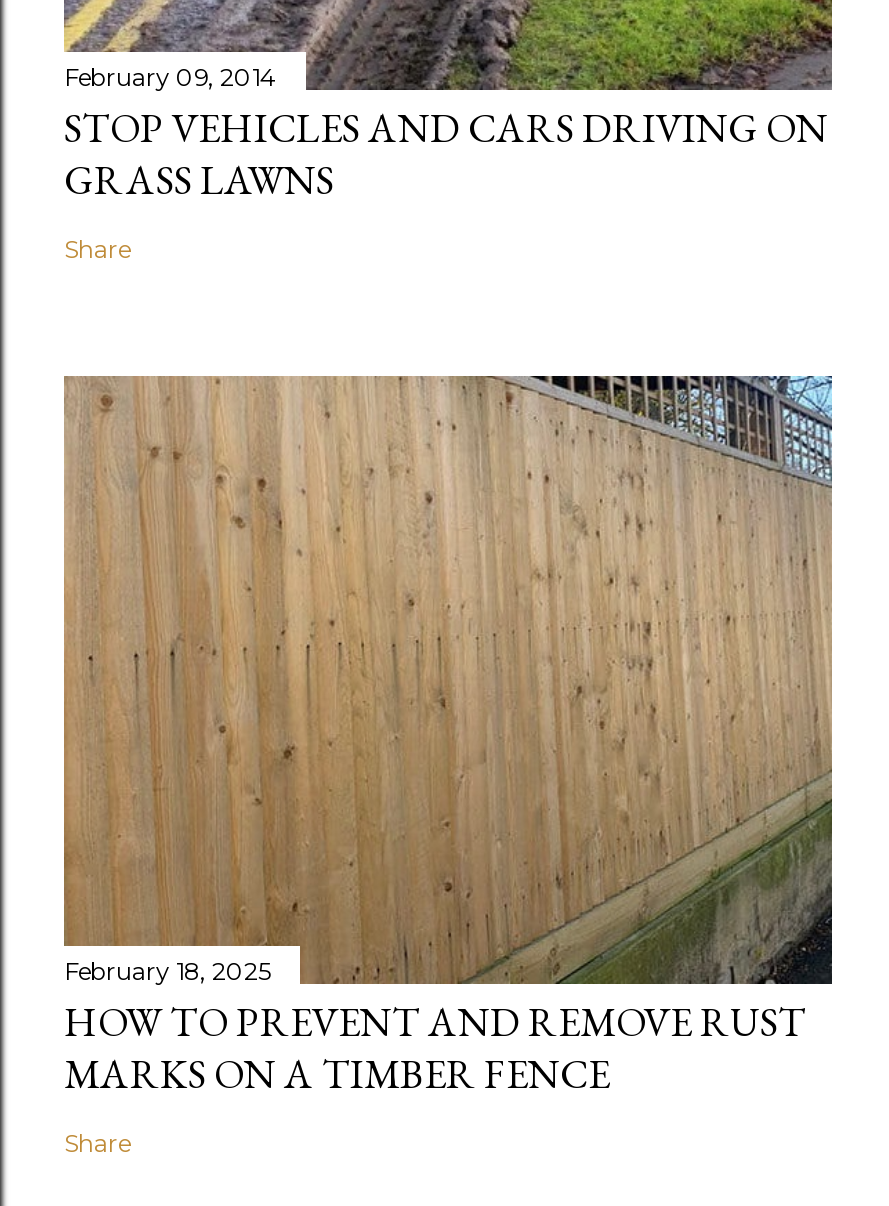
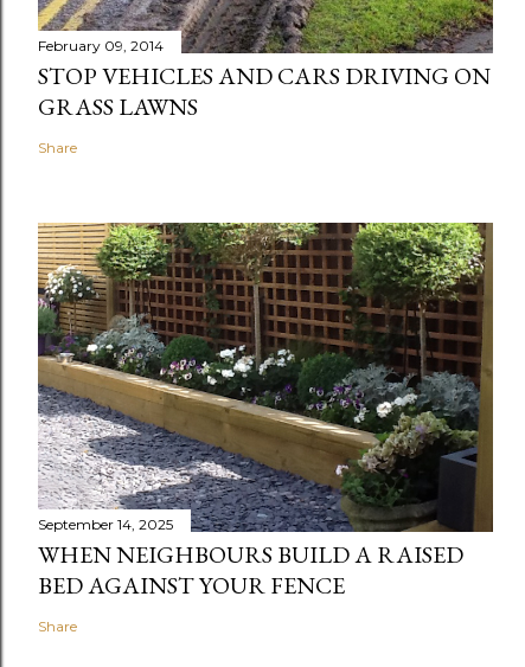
[62,374,834,1100] [image] | February 18, 2025 | HOW TO PREVENT AND REMOVE RUST | MARKS ON A TIMBER FENCE -> [37,222,493,601] [image] | September 14, 2025 | WHEN NEIGHBOURS BUILD A RAISED | BED AGAINST YOUR FENCE

